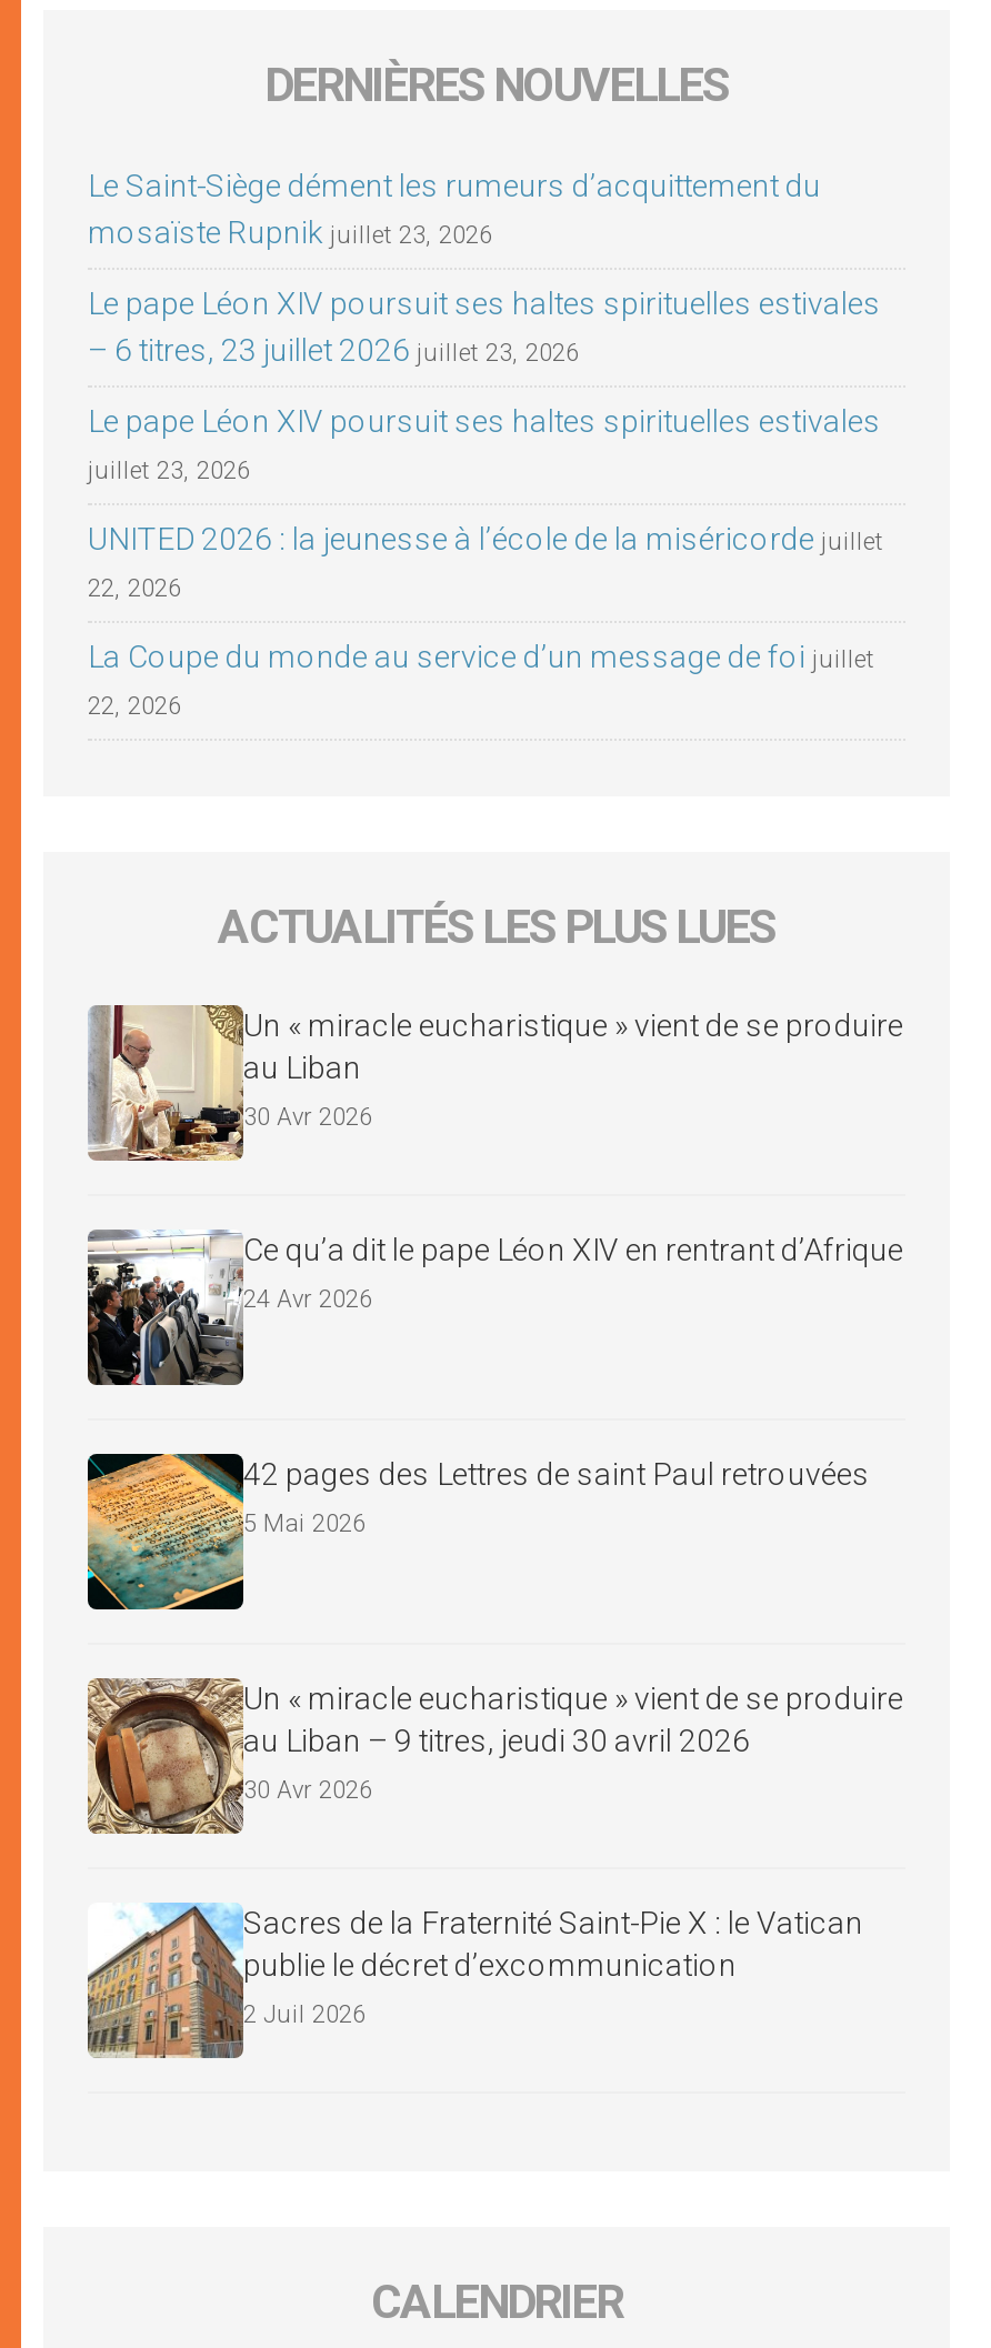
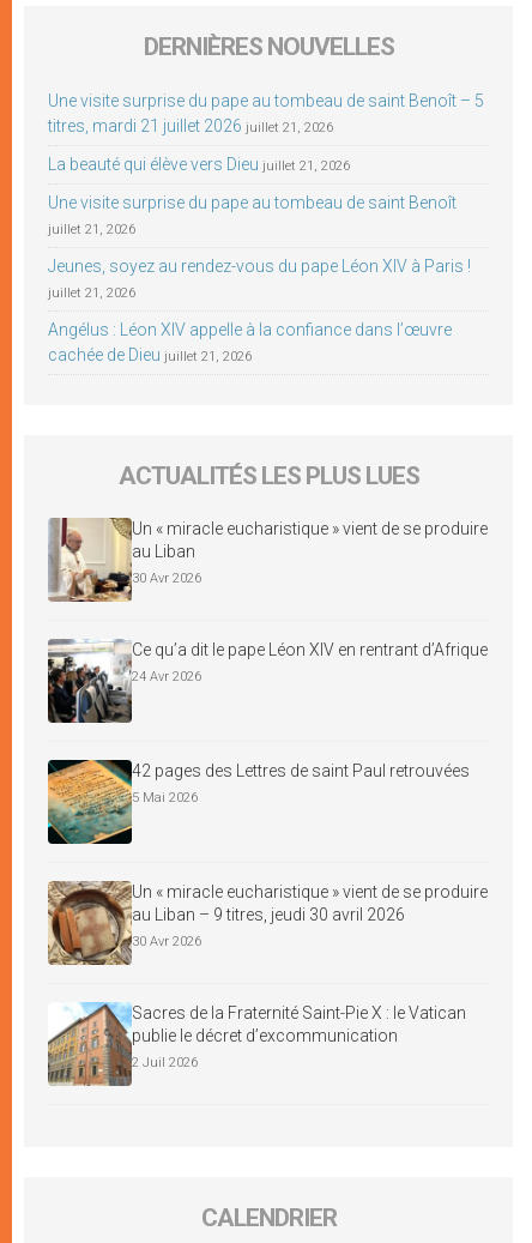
[88,168,883,721] Le Saint-Siège dément les rumeurs d’acquittement du | mosaïste Rupnik juillet 23, 2026 | Le pape Léon XIV poursuit ses haltes spirituelles estivales | – 6 titres, 23 juillet 2026 juillet 23, 2026 | Le pape Léon XIV poursuit ses haltes spirituelles estivales | juillet 23, 2026 | UNITED 2026 : la jeunesse à l’école de la miséricorde juillet | 22, 2026 | La Coupe du monde au service d’un message de foi juillet | 22, 2026 -> [48,91,484,364] Une visite surprise du pape au tombeau de saint Benoît – 5 | titres, mardi 21 juillet 2026 juillet 21, 2026 | La beauté qui élève vers Dieu juillet 21, 2026 | Une visite surprise du pape au tombeau de saint Benoît | juillet 21, 2026 | Jeunes, soyez au rendez-vous du pape Léon XIV à Paris ! | juillet 21, 2026 | Angélus : Léon XIV appelle à la confiance dans l’œuvre | cachée de Dieu juillet 21, 2026

